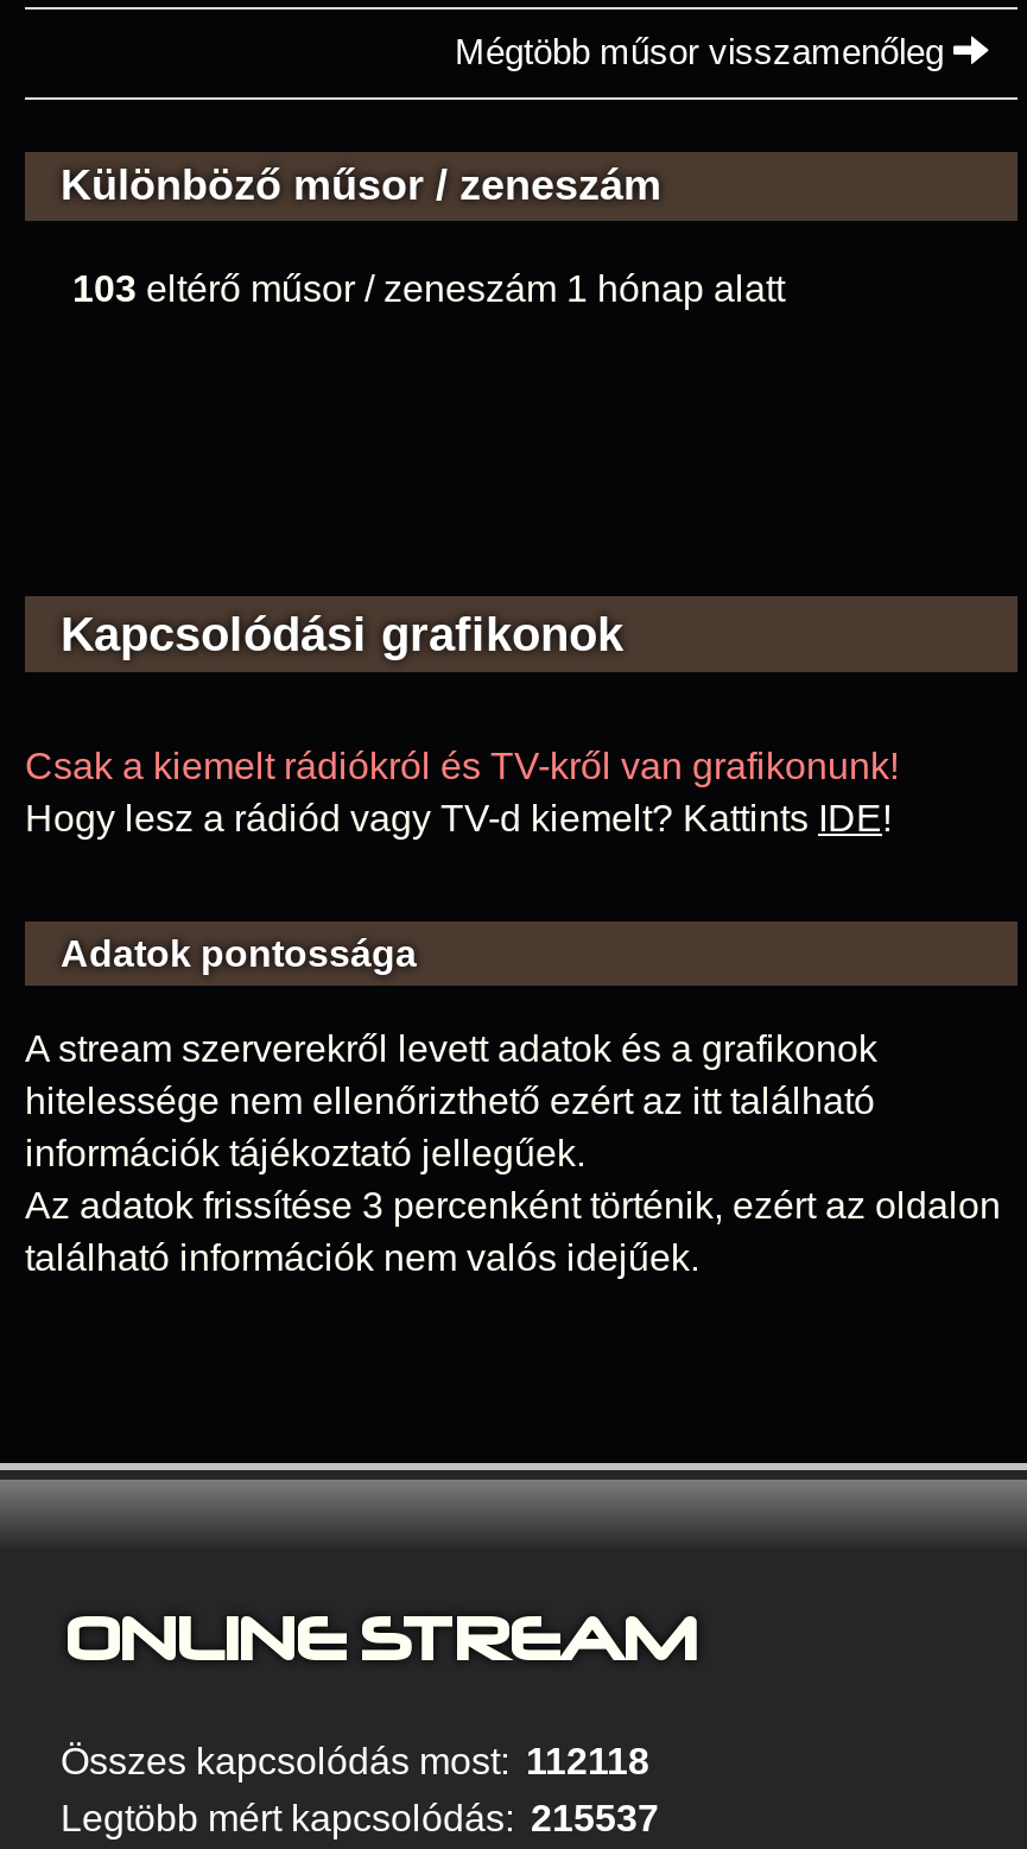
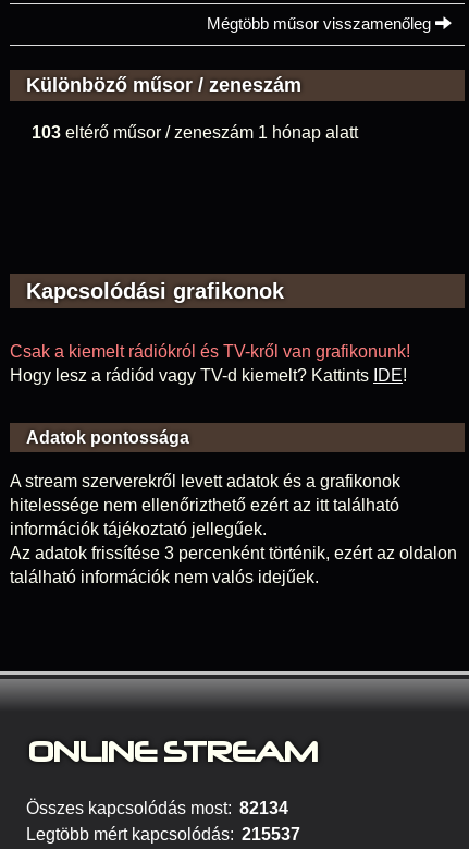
[61,1741,649,1781] Összes kapcsolódás most: 112118 -> [26,799,288,817] Összes kapcsolódás most: 82134

